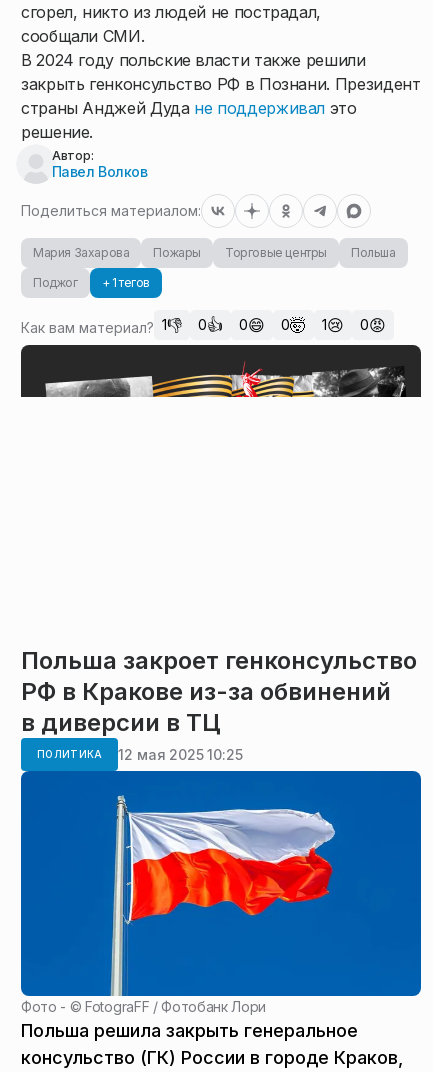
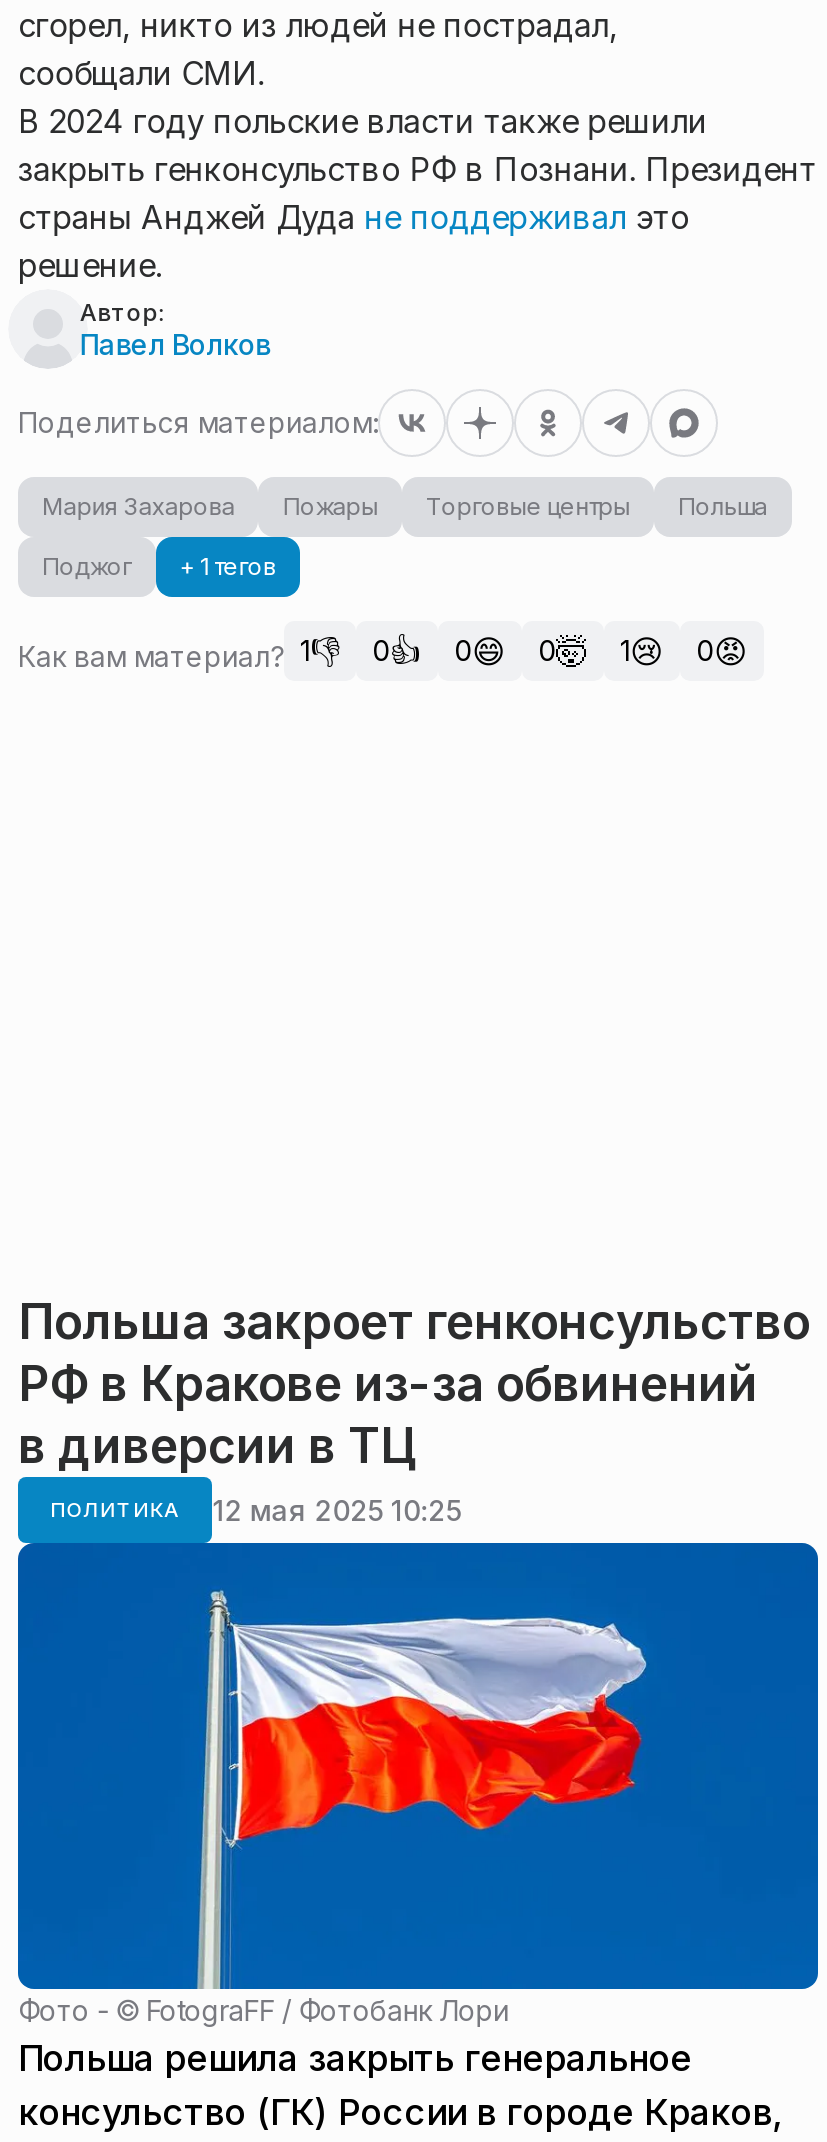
[20,344,422,398] [image] -> none

